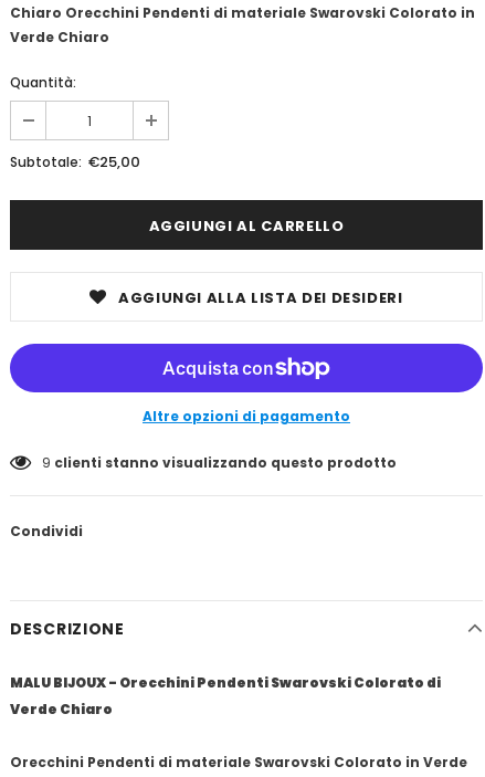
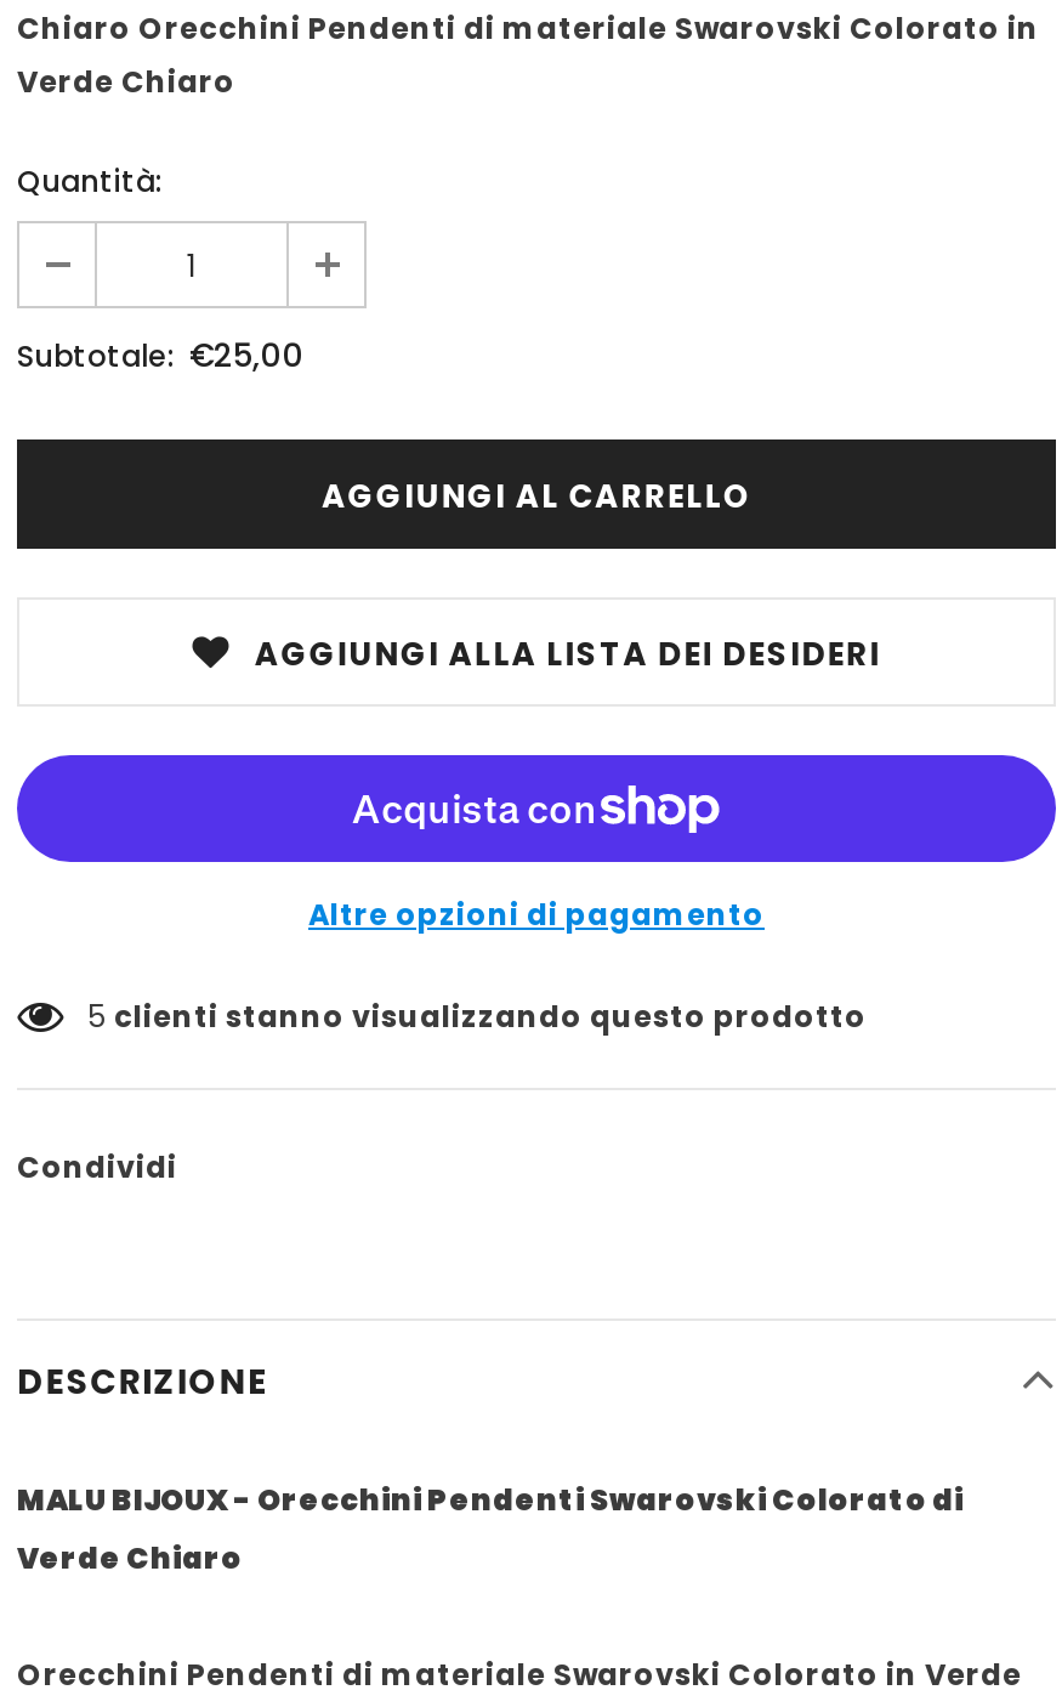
[42,453,397,472] 9 clienti stanno visualizzando questo prodotto -> [87,996,867,1037] 5 clienti stanno visualizzando questo prodotto

